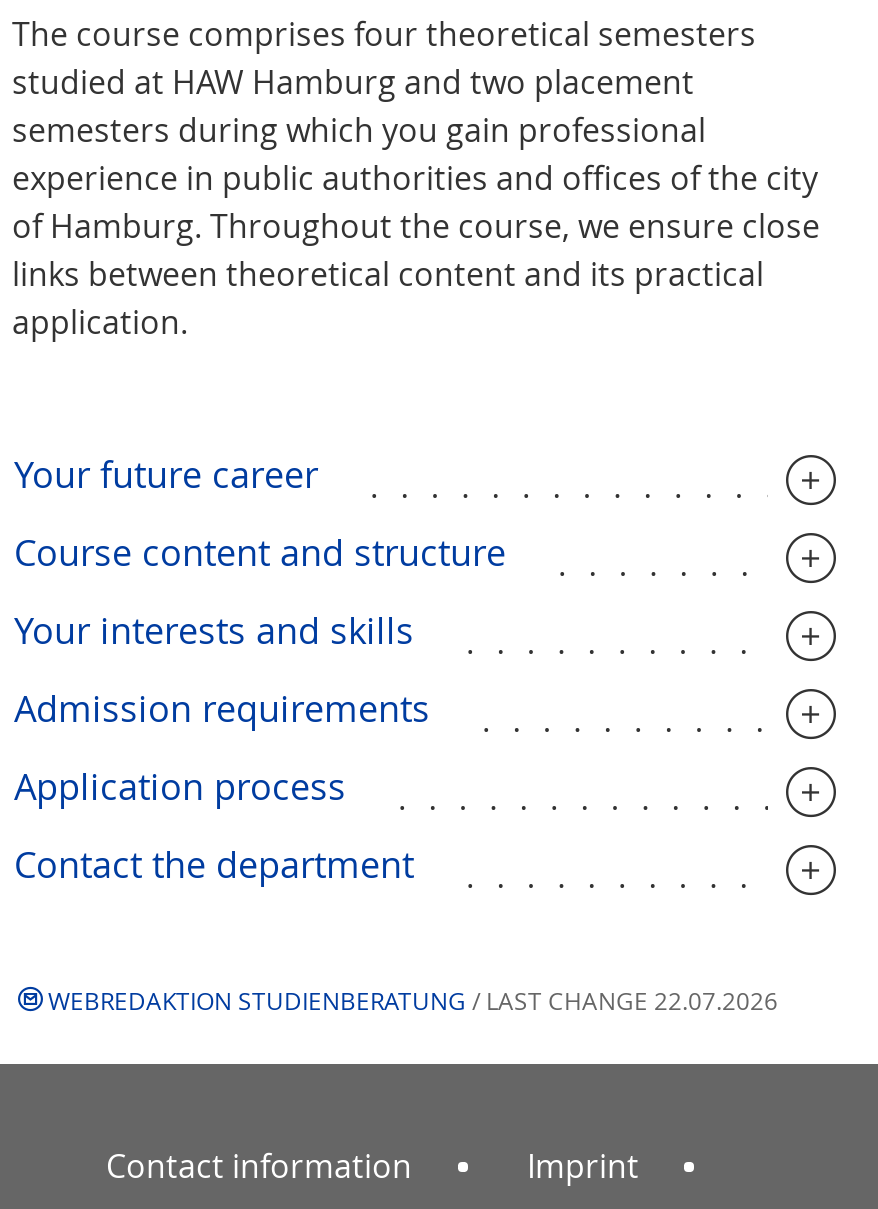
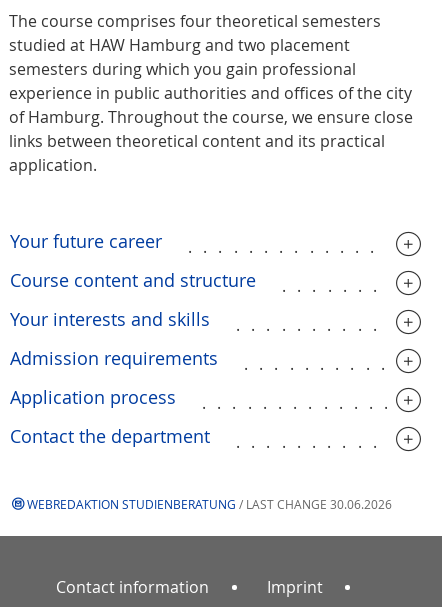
[48,984,778,1016] WEBREDAKTION STUDIENBERATUNG / LAST CHANGE 22.07.2026 -> [27,496,392,512] WEBREDAKTION STUDIENBERATUNG / LAST CHANGE 30.06.2026

